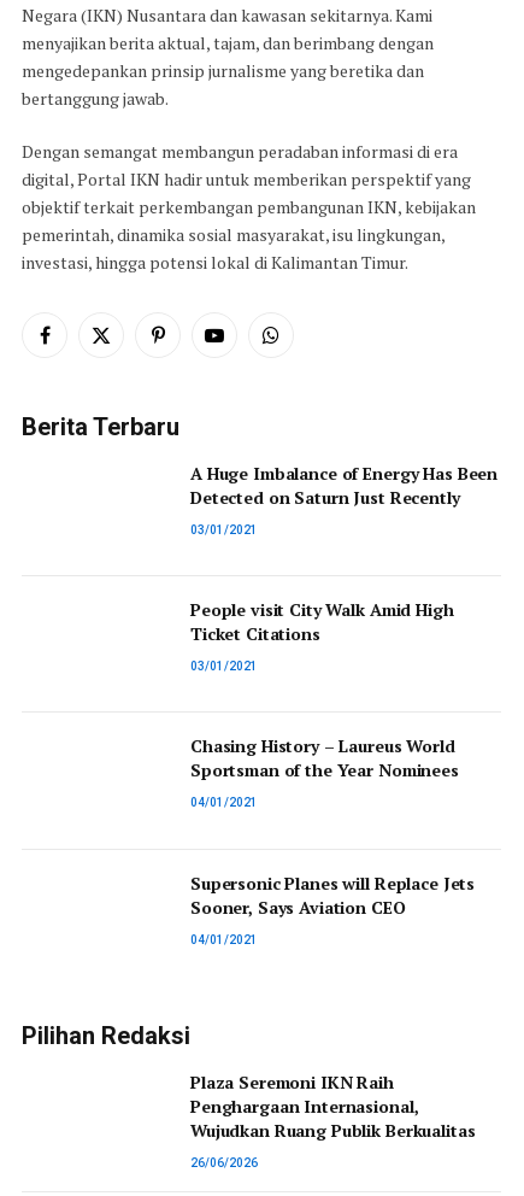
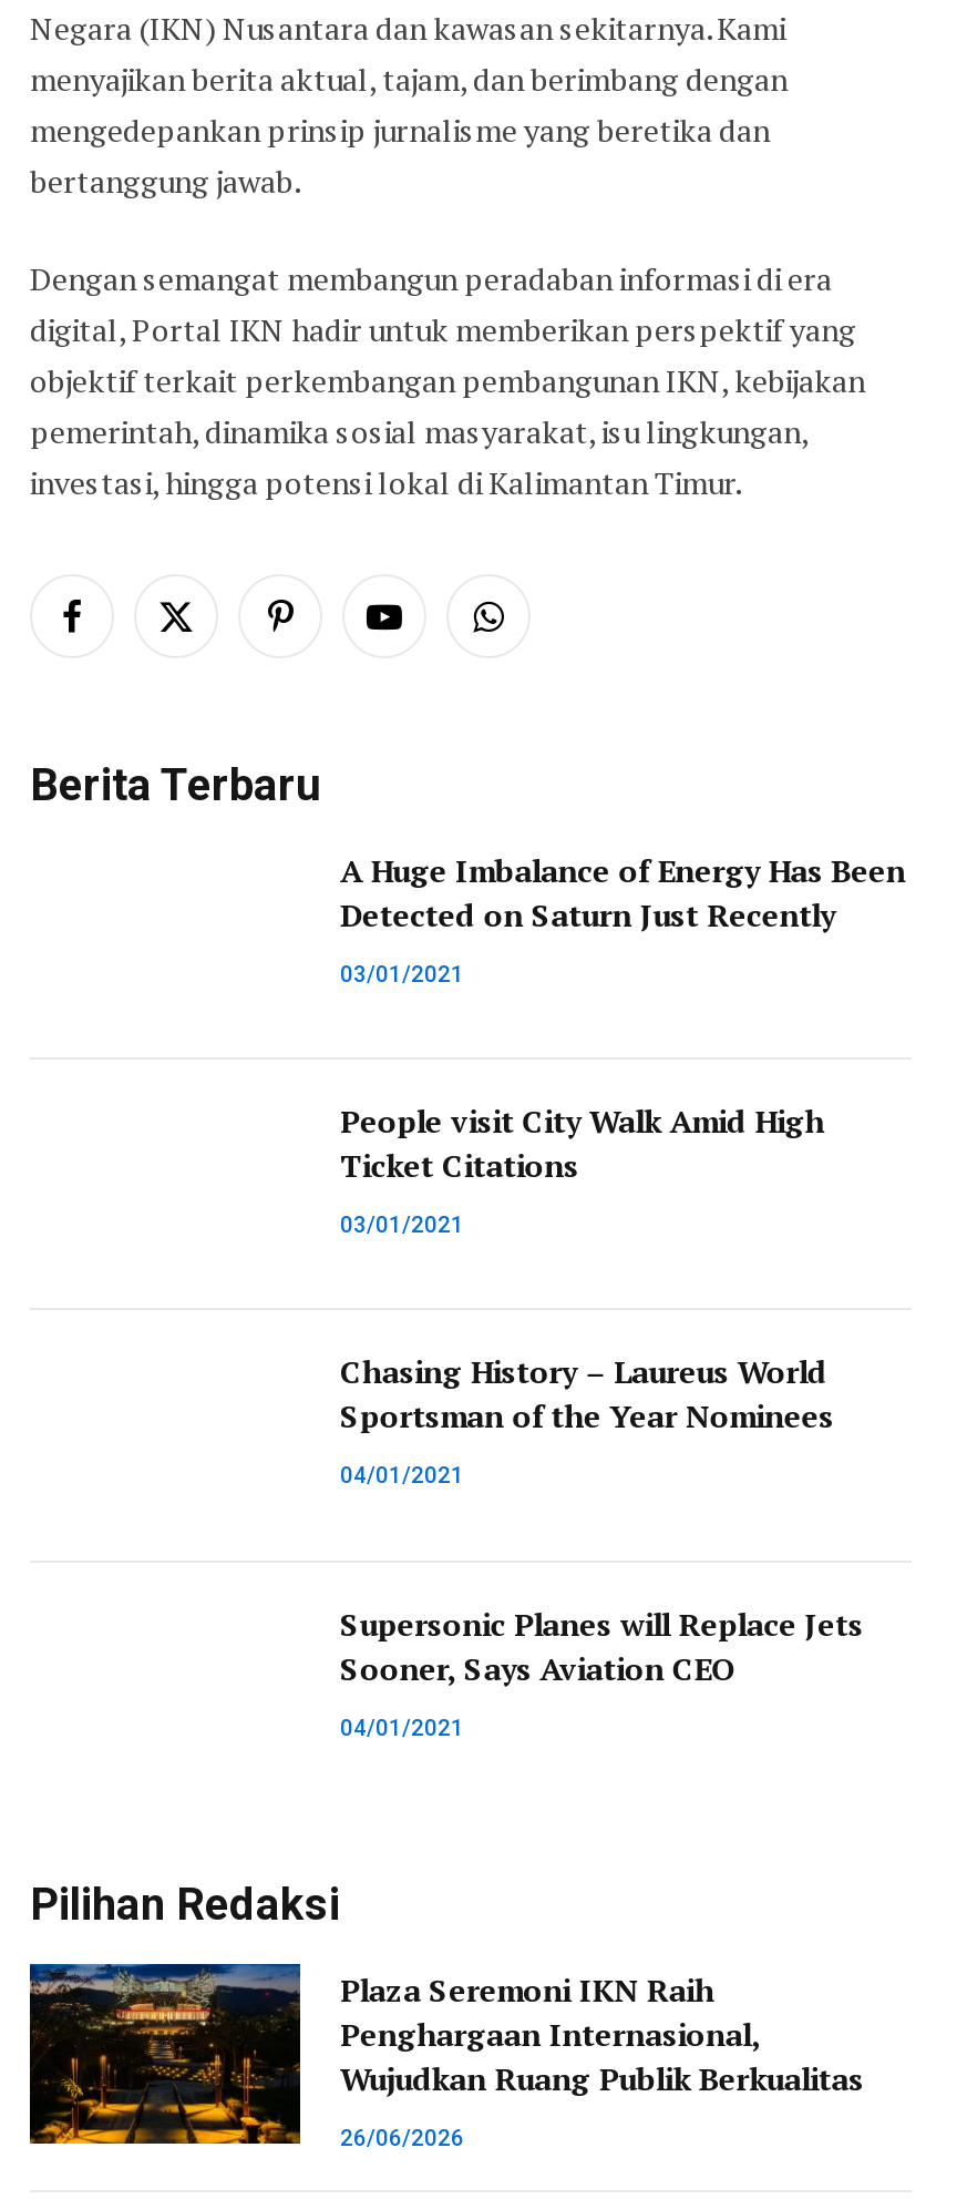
none -> [28,1962,302,2146] [image]

